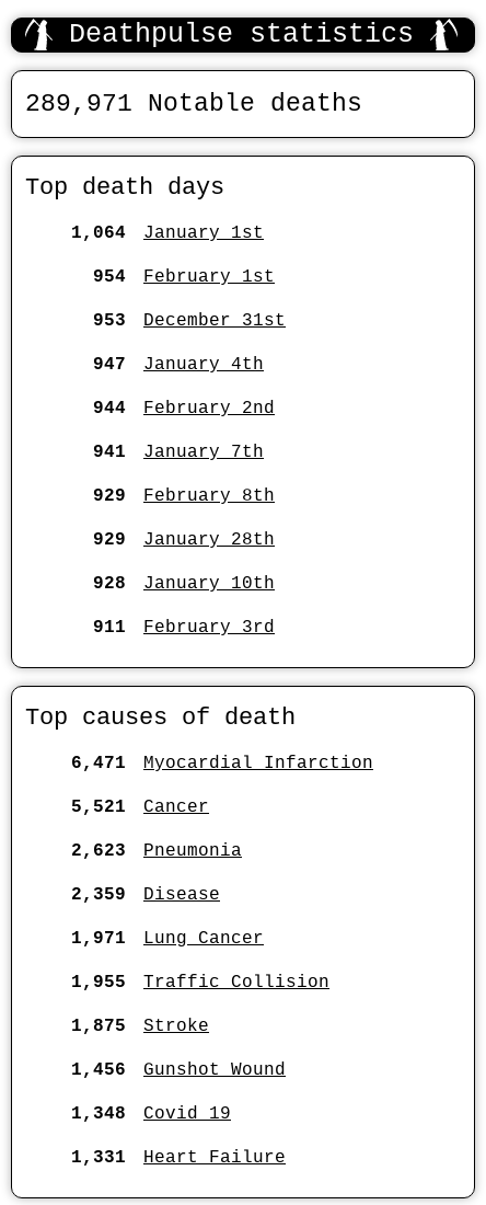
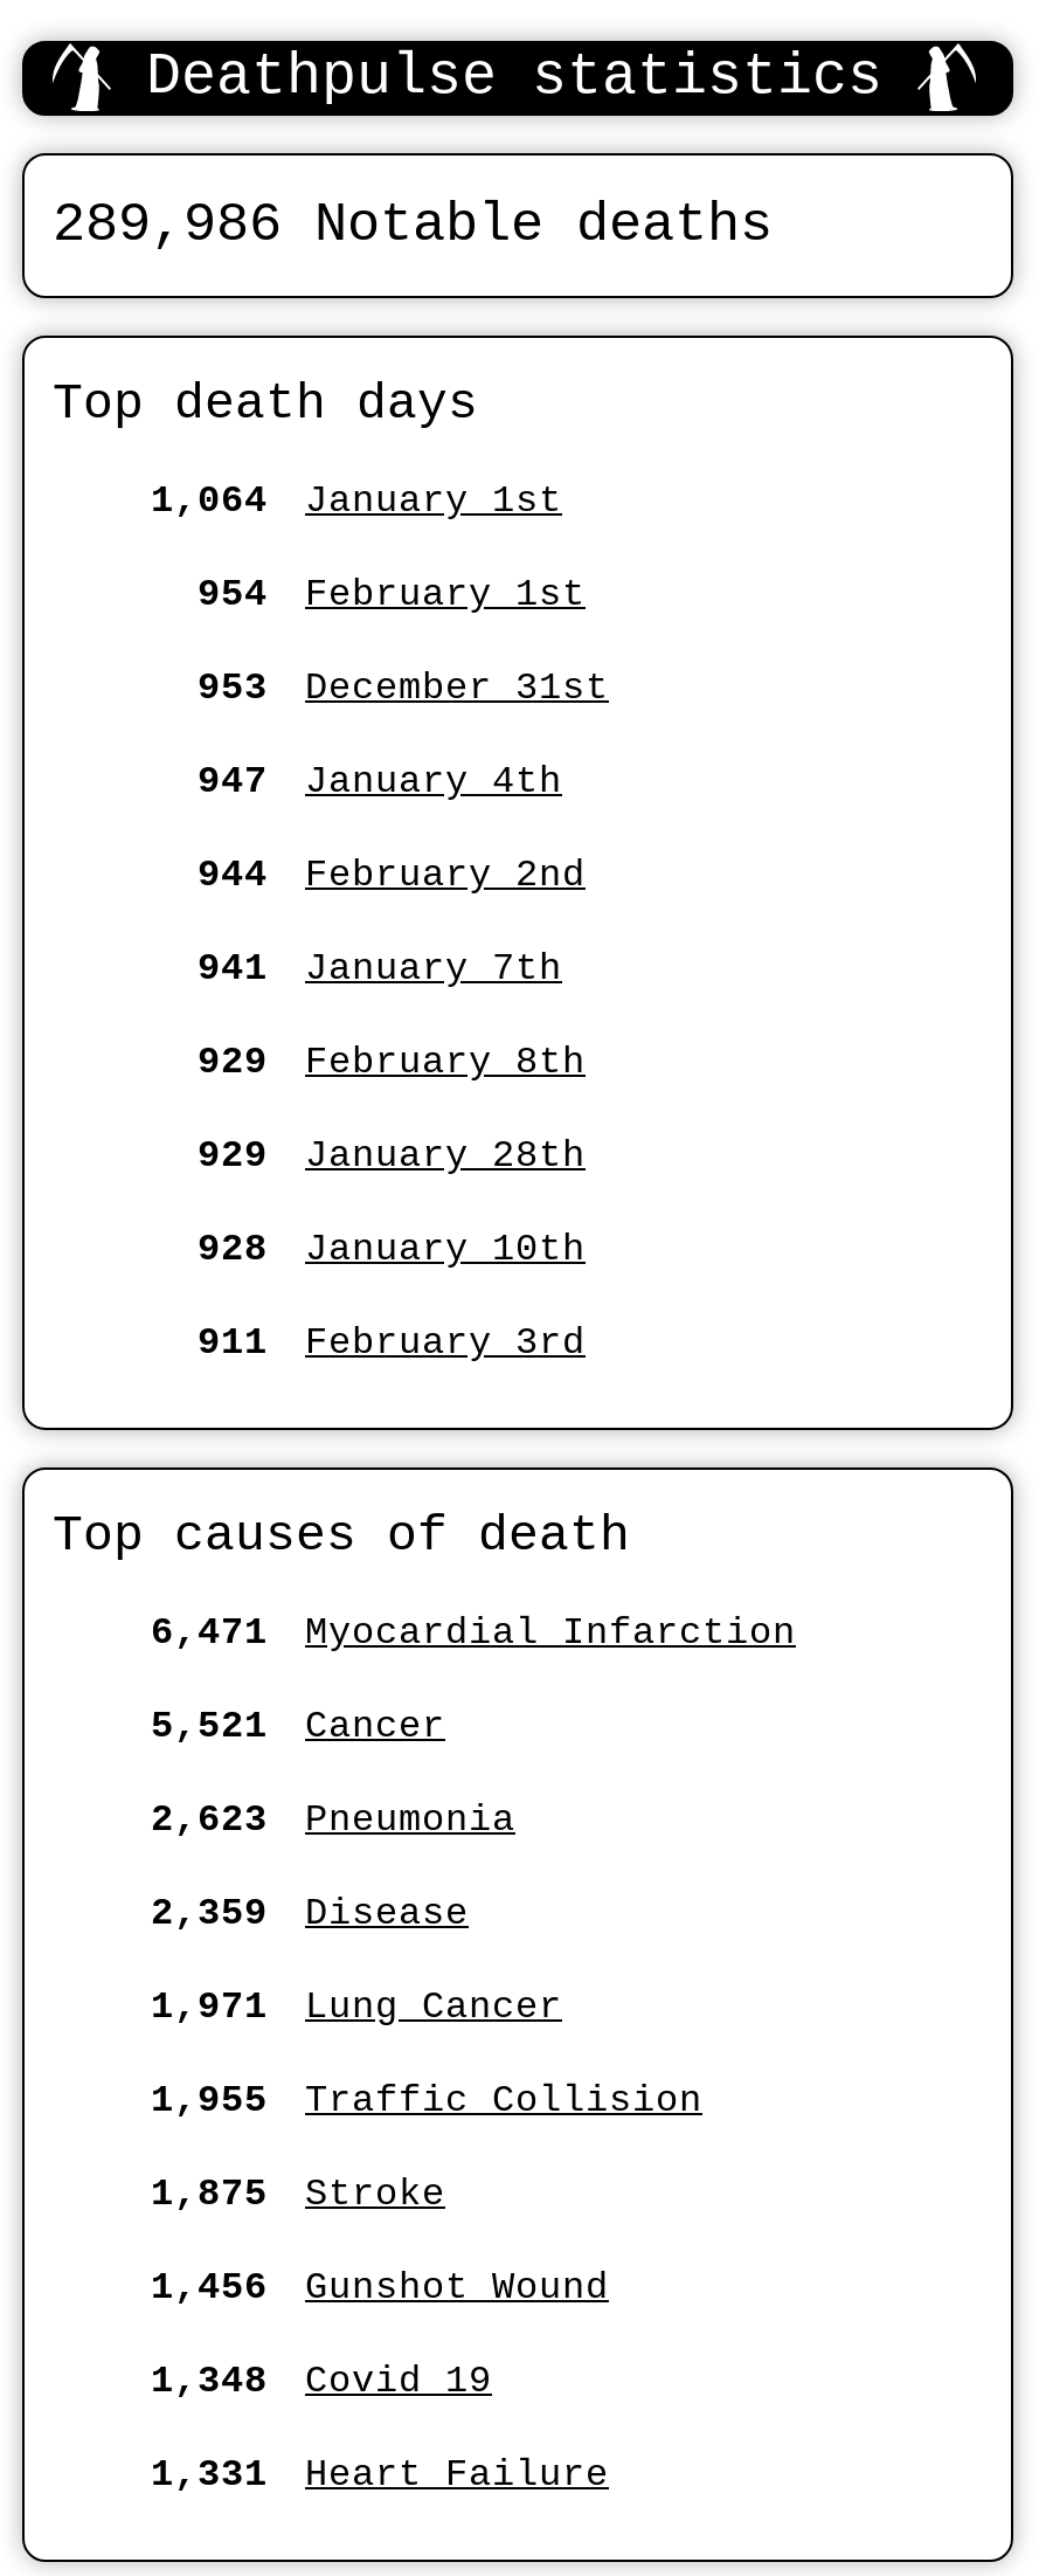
[25,89,362,119] 289,971 Notable deaths -> [53,194,773,257] 289,986 Notable deaths

